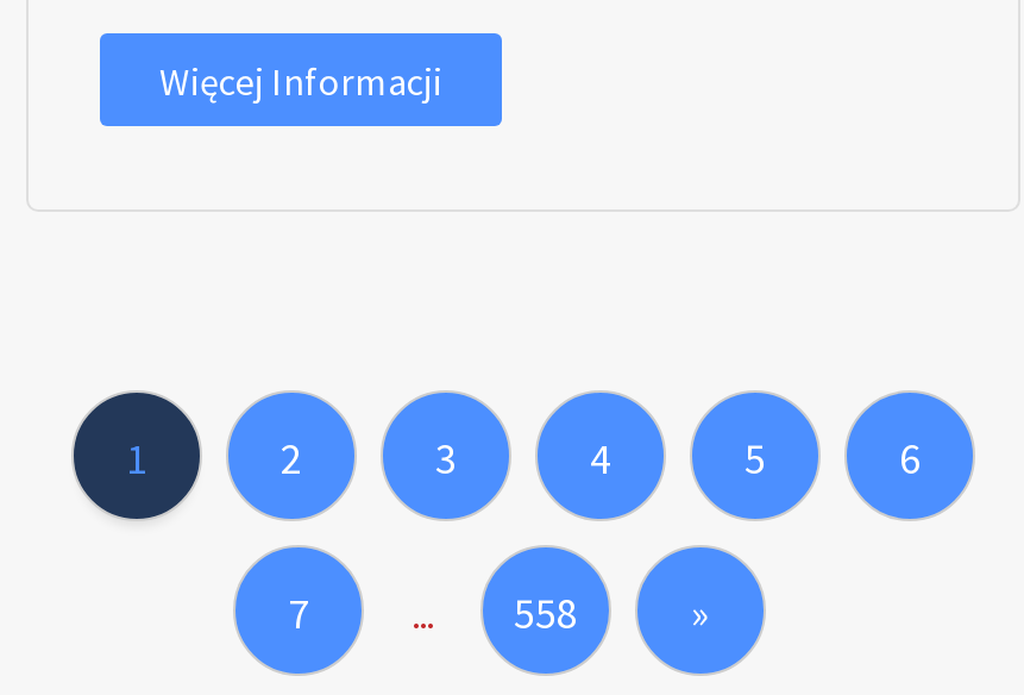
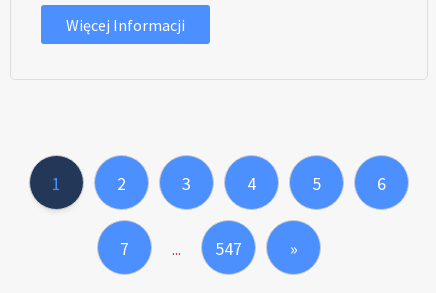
[514,586,578,640] 558 -> [215,237,242,260] 547

